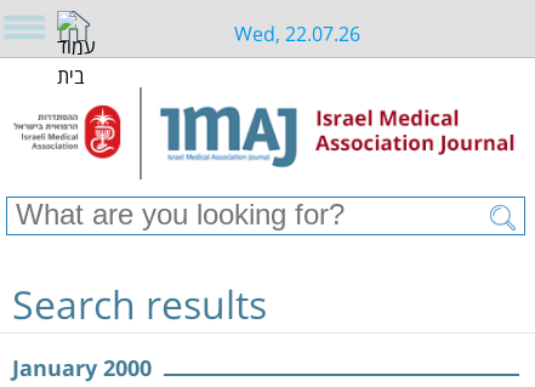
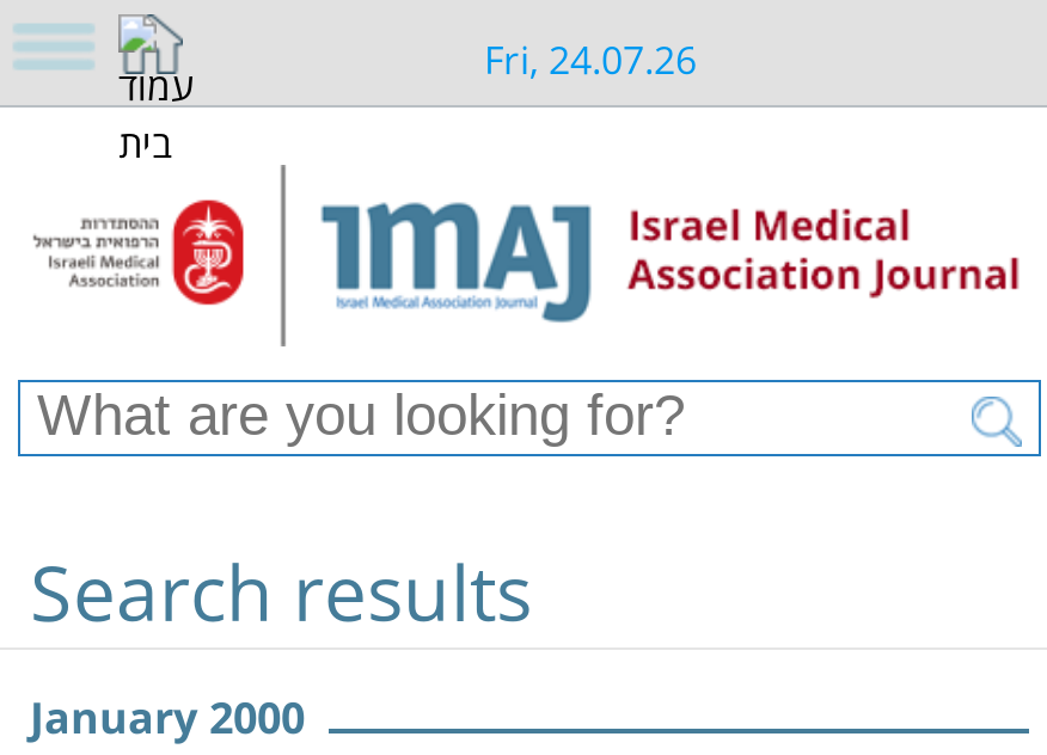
[234,11,360,51] Wed, 22.07.26 -> [484,14,697,93] Fri, 24.07.26

